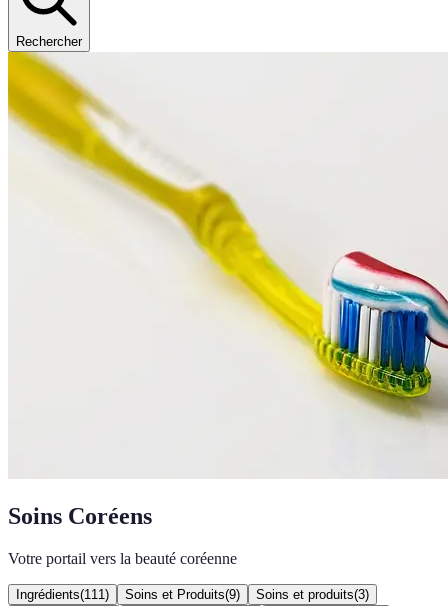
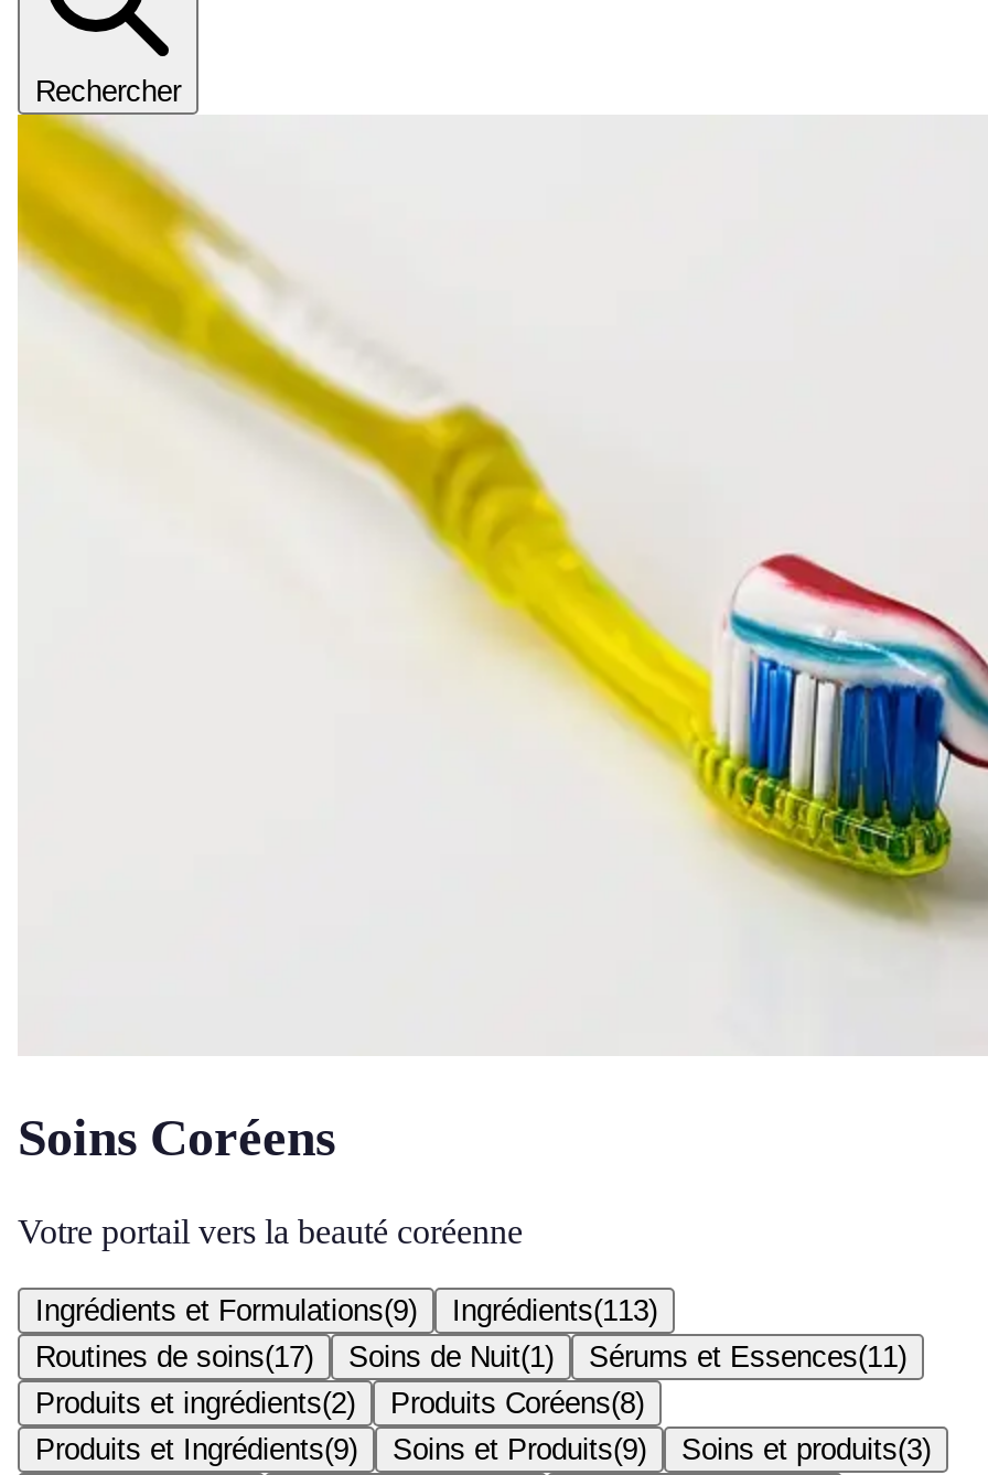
[16,587,109,602] Ingrédients(111) -> [35,1294,906,1466] Ingrédients et Formulations(9) | Ingrédients(113) | Routines de soins(17) | Soins de Nuit(1) | Sérums et Essences(11) | Produits et ingrédients(2) | Produits Coréens(8) | Produits et Ingrédients(9)

